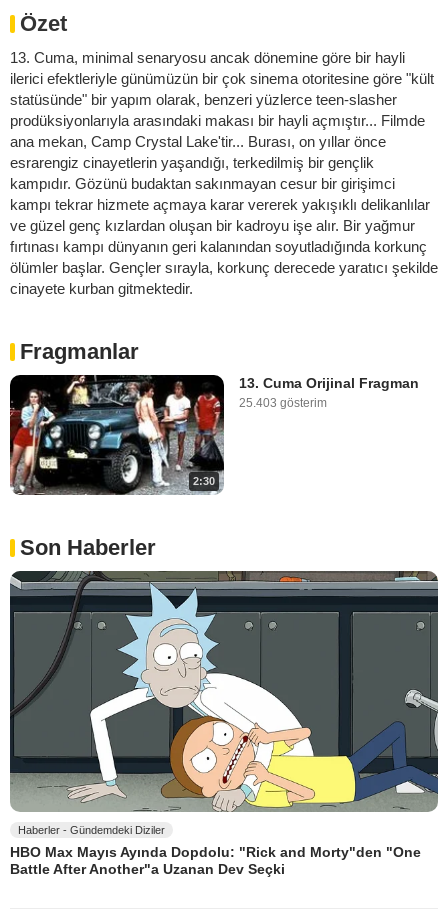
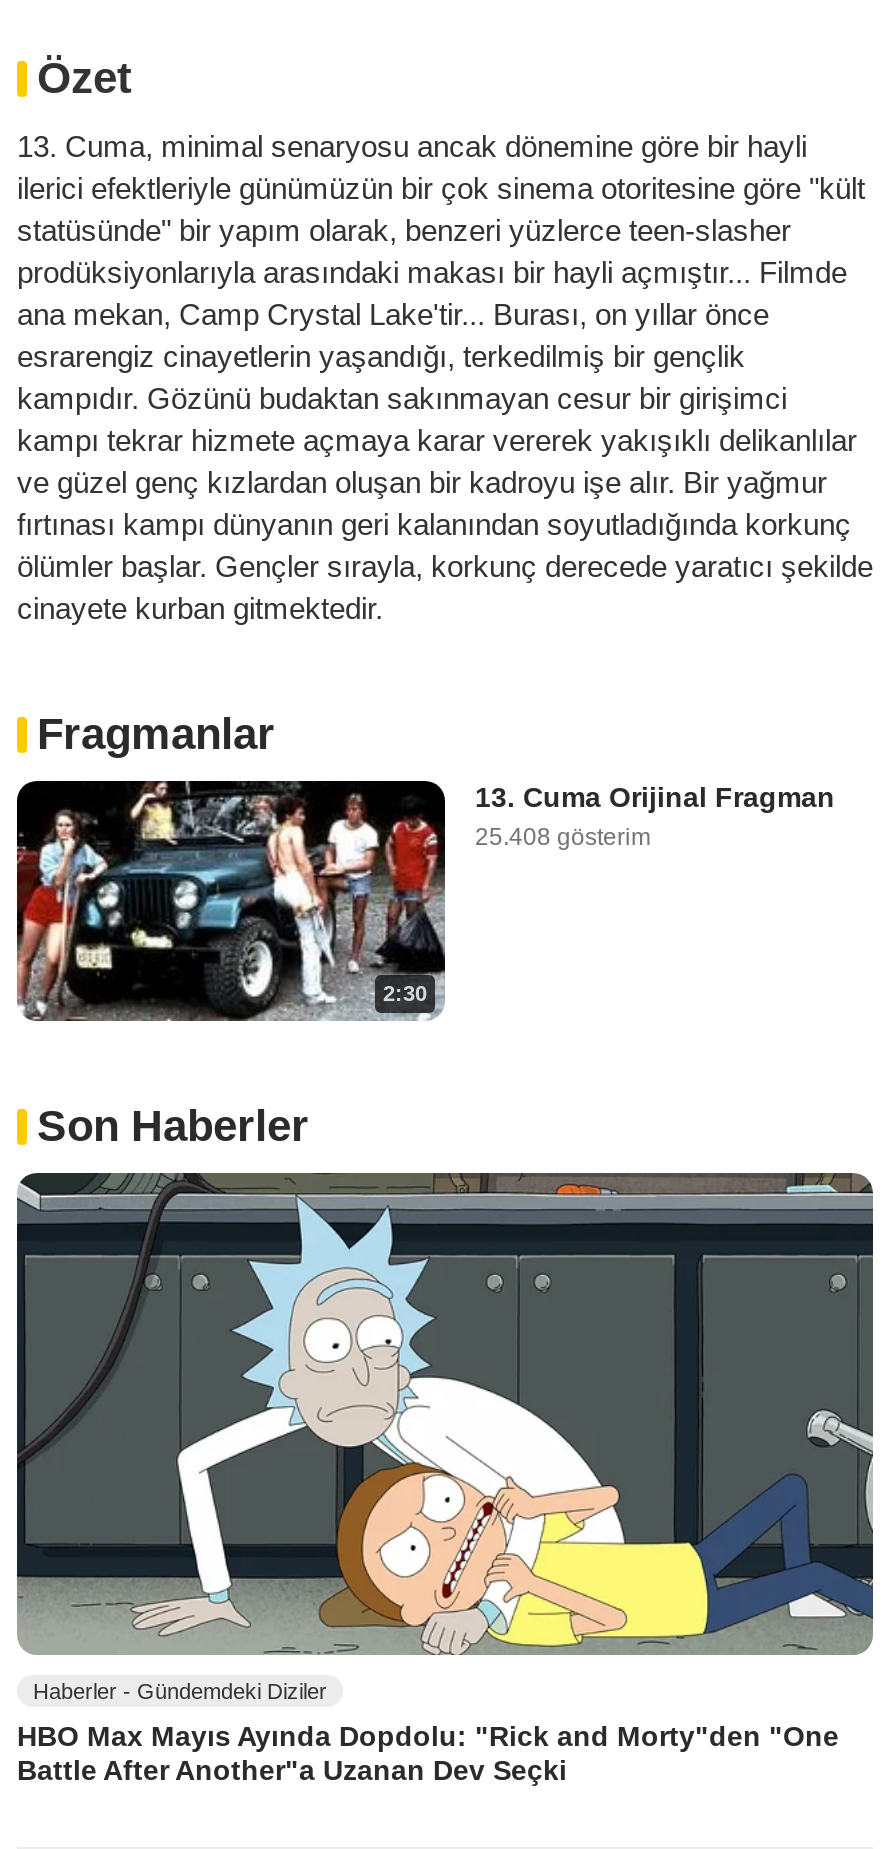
[239,396,327,410] 25.403 gösterim -> [475,823,651,851] 25.408 gösterim

